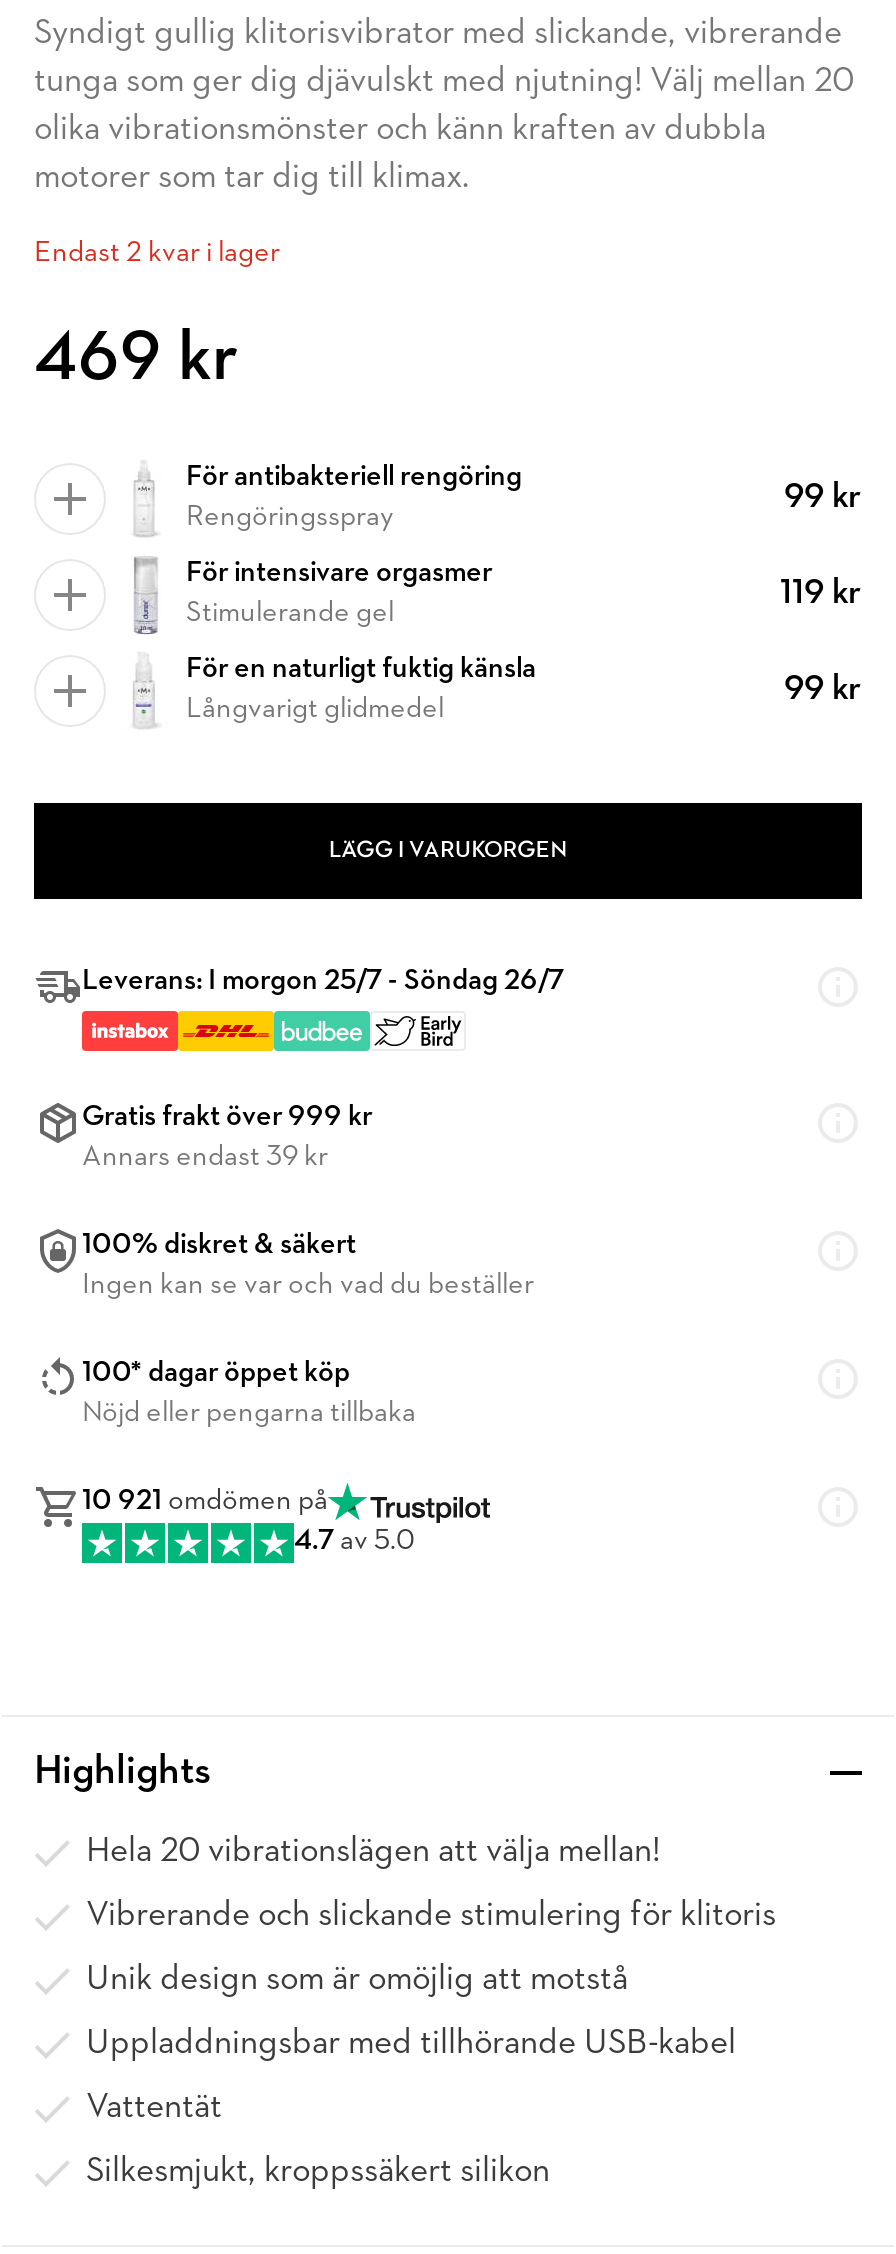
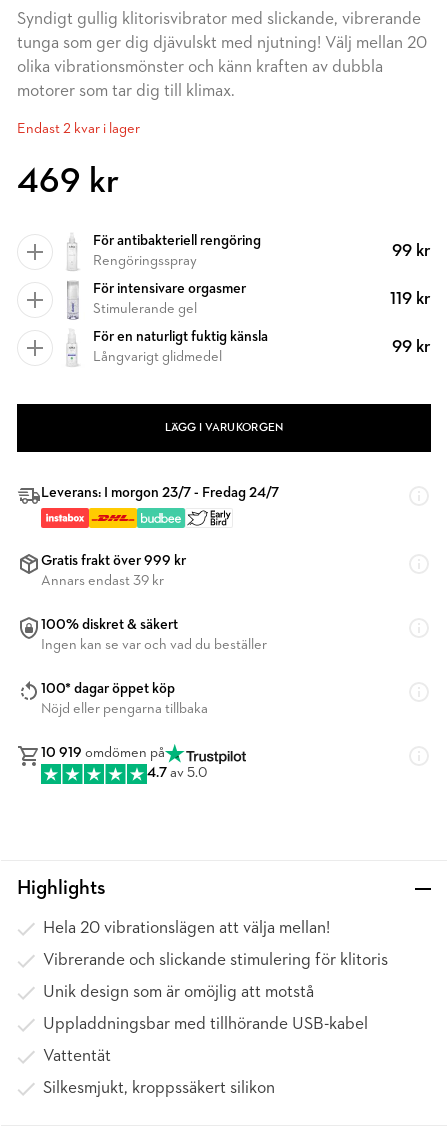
[82,967,564,997] Leverans: I morgon 25/7 - Söndag 26/7 -> [41,486,279,501] Leverans: I morgon 23/7 - Fredag 24/7
[82,1487,328,1517] 10 921 omdömen på -> [41,746,165,761] 10 919 omdömen på

